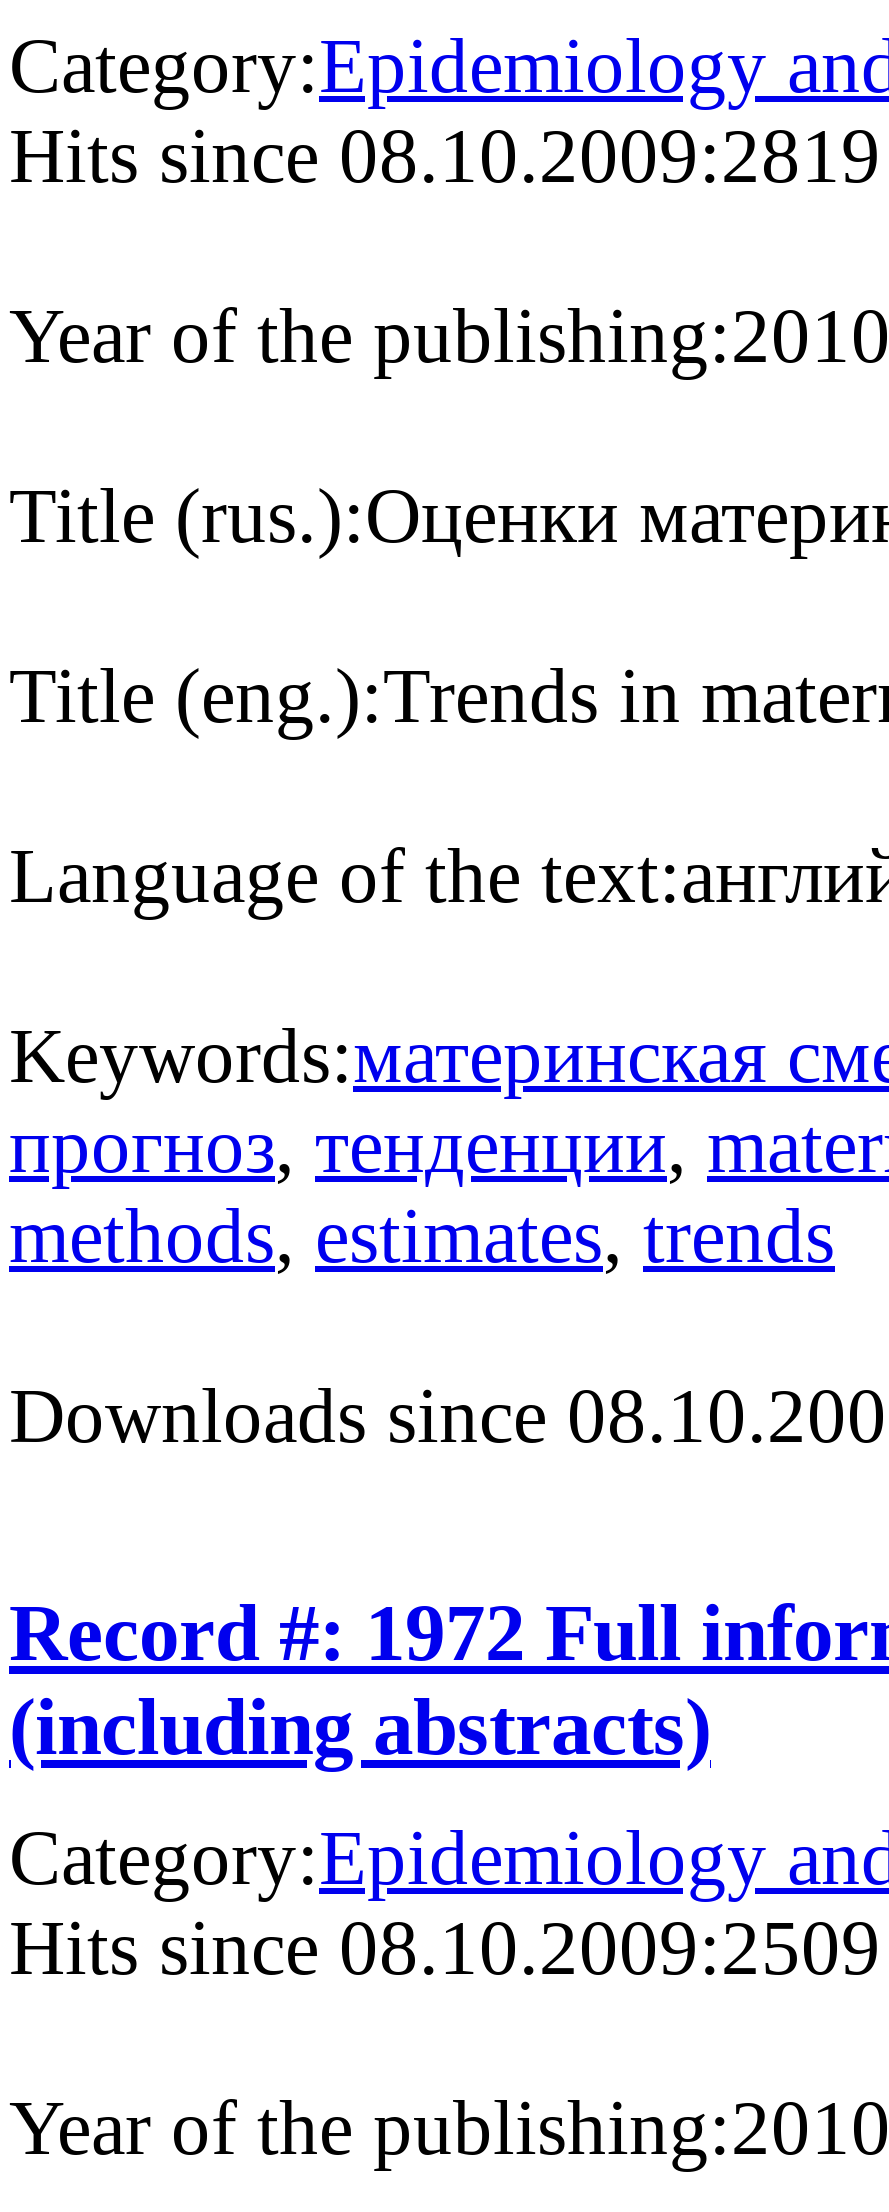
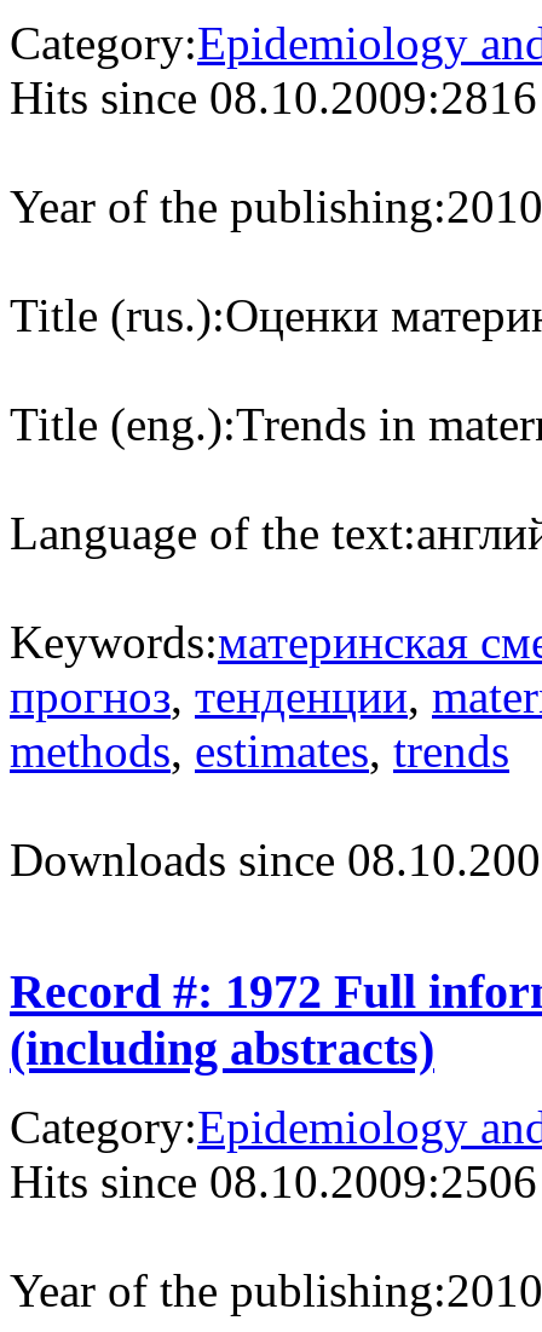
[9,111,881,197] Hits since 08.10.2009:2819 -> [10,71,537,123] Hits since 08.10.2009:2816
[9,1904,881,1990] Hits since 08.10.2009:2509 -> [10,1155,537,1207] Hits since 08.10.2009:2506

